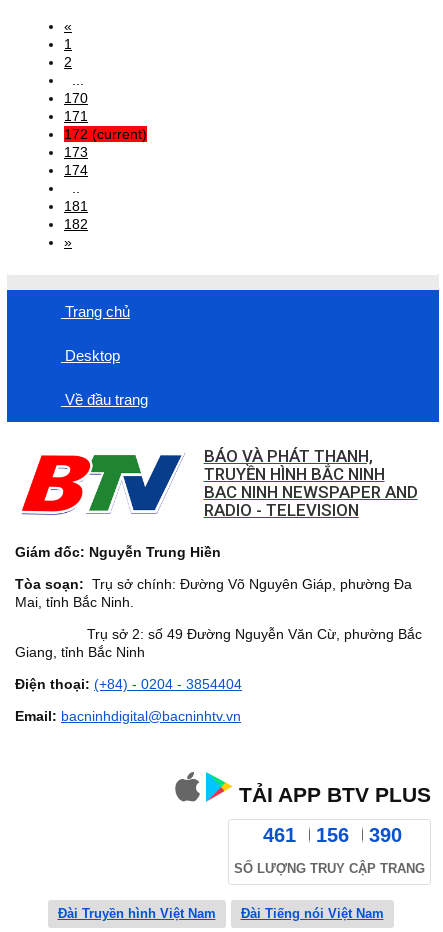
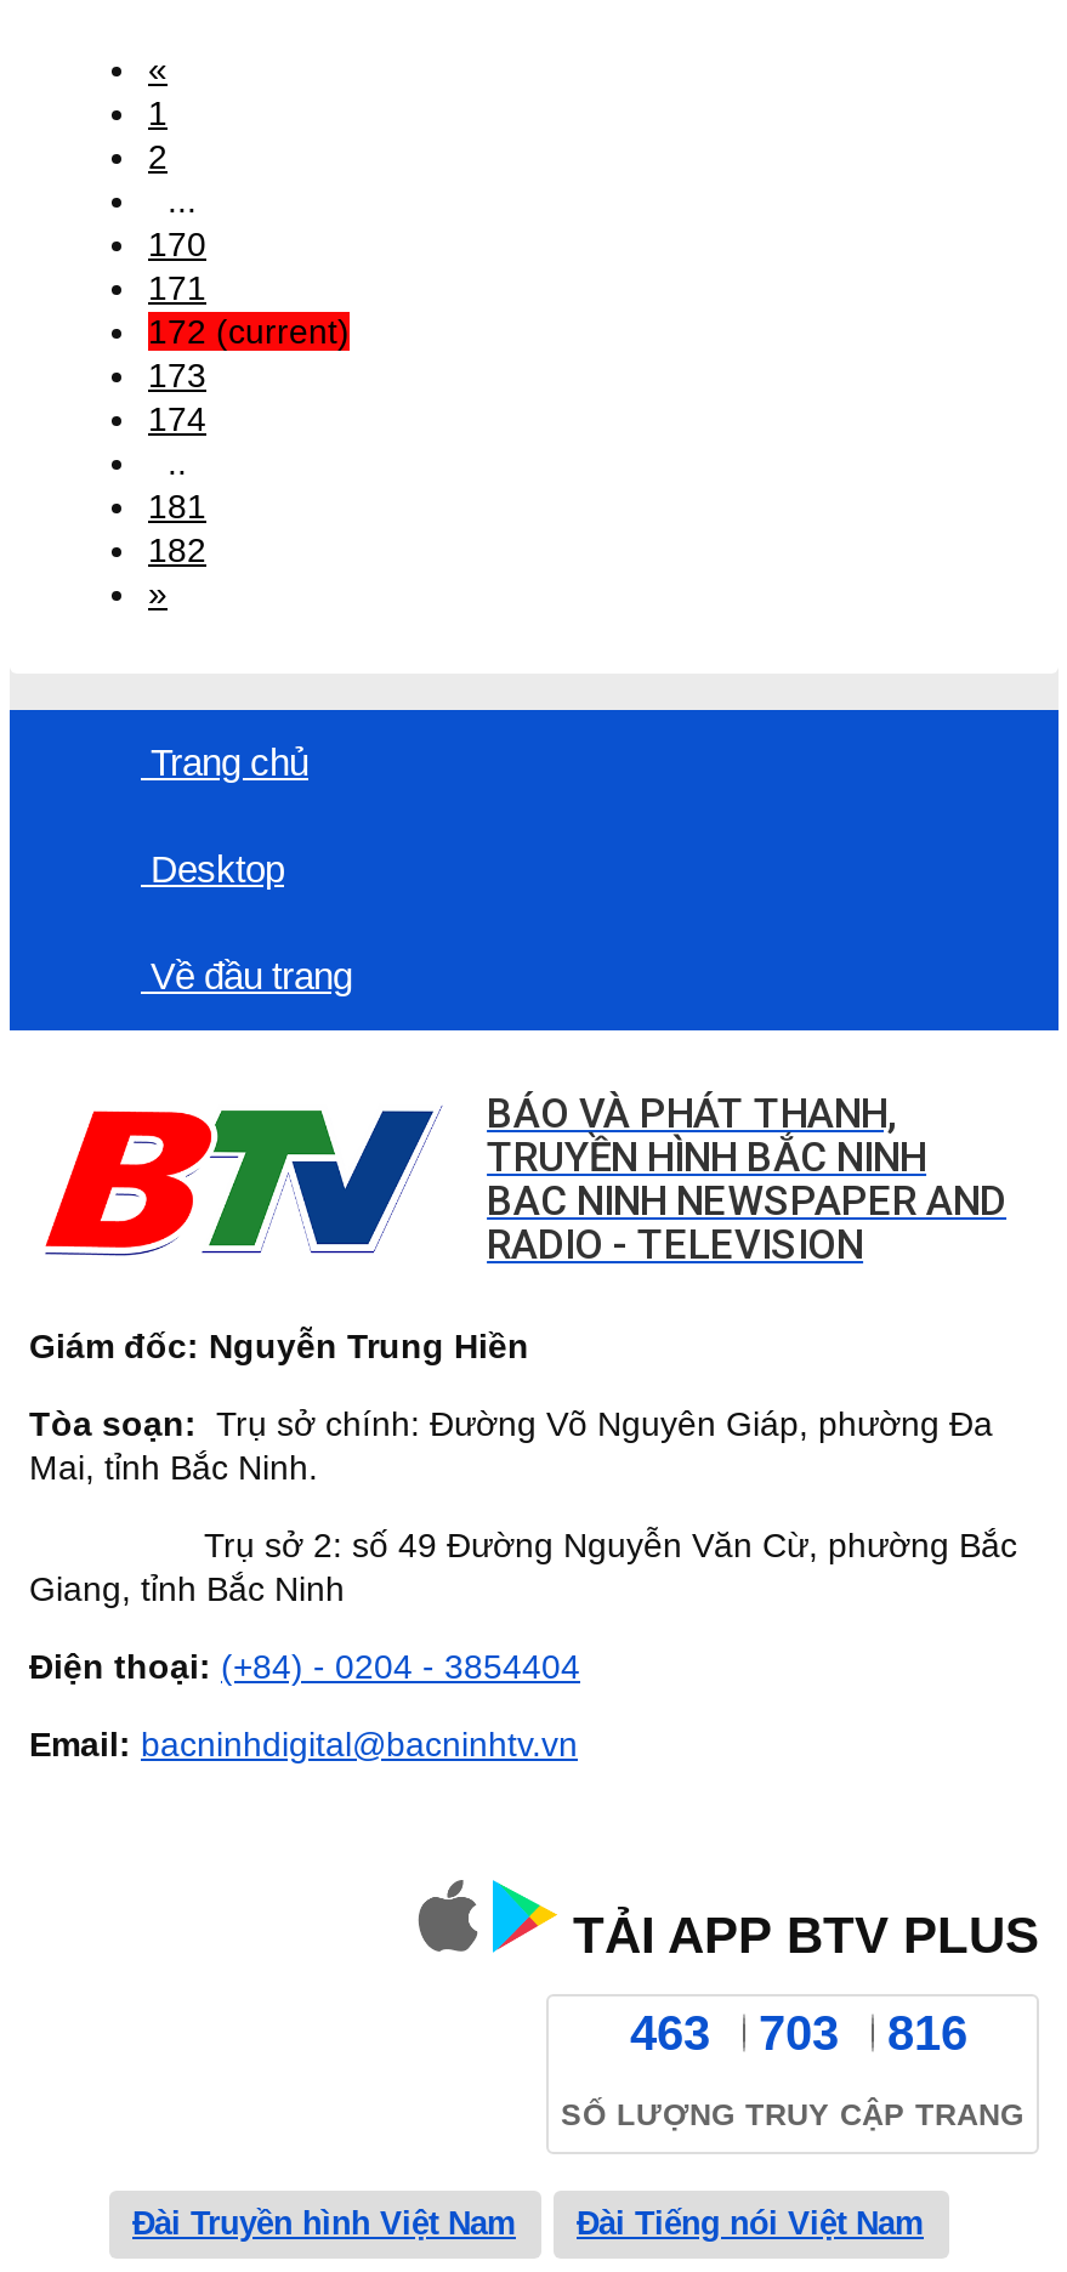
[262,824,295,846] 461 -> [630,2005,710,2059] 463
[315,824,348,846] 156 -> [759,2005,839,2059] 703
[368,824,401,846] 390 -> [887,2005,967,2059] 816

